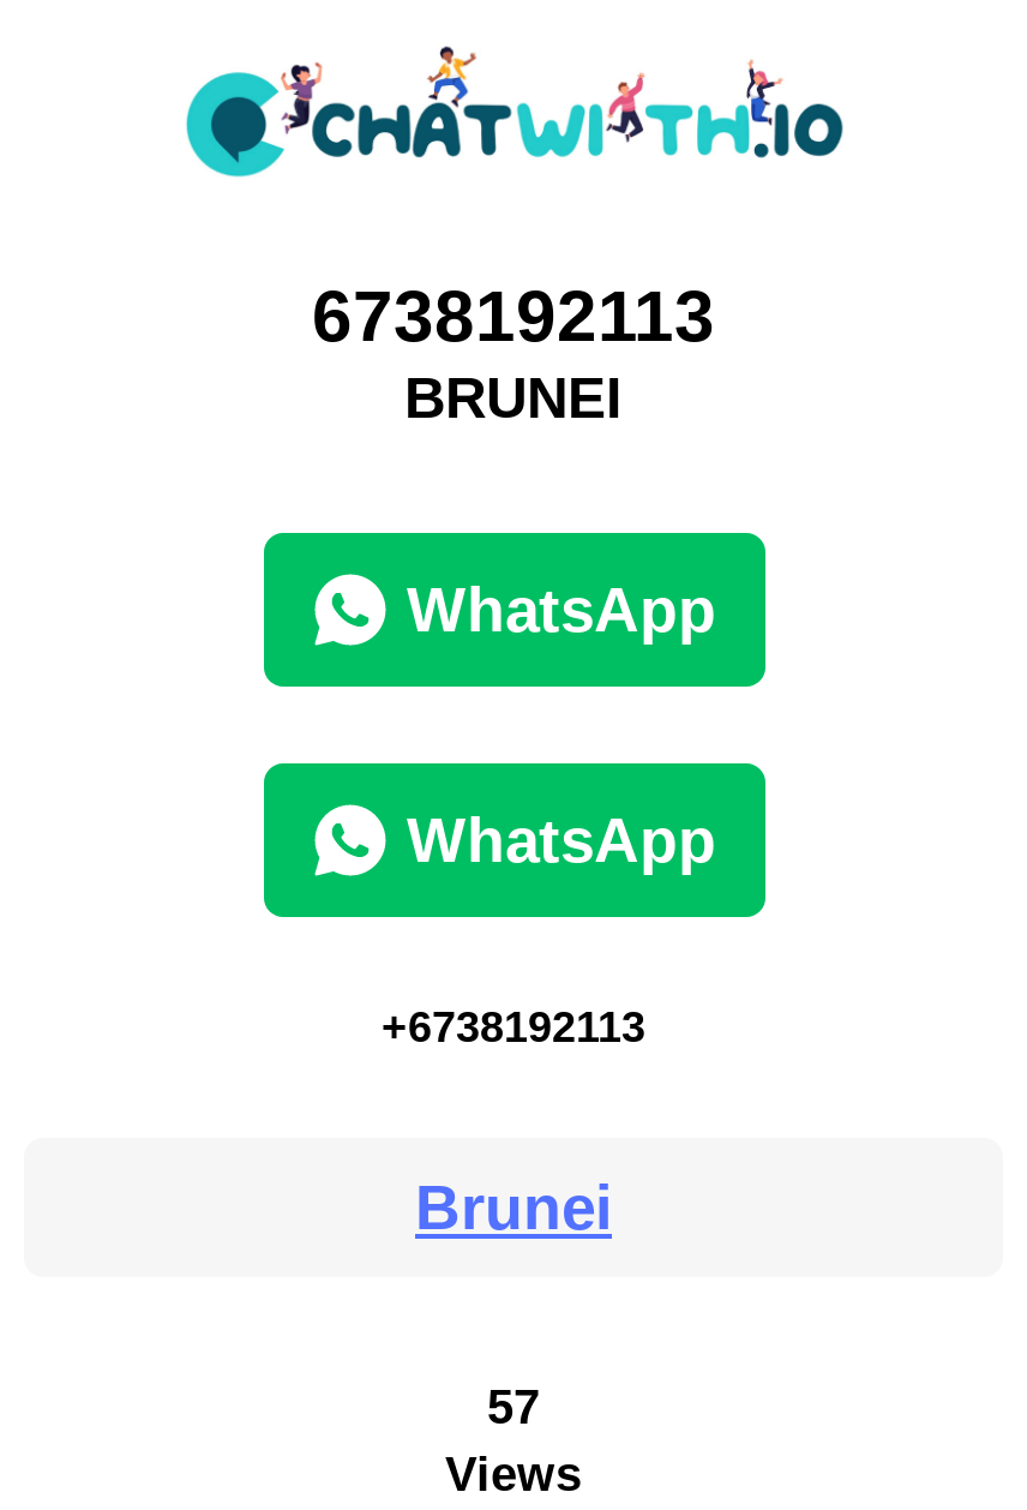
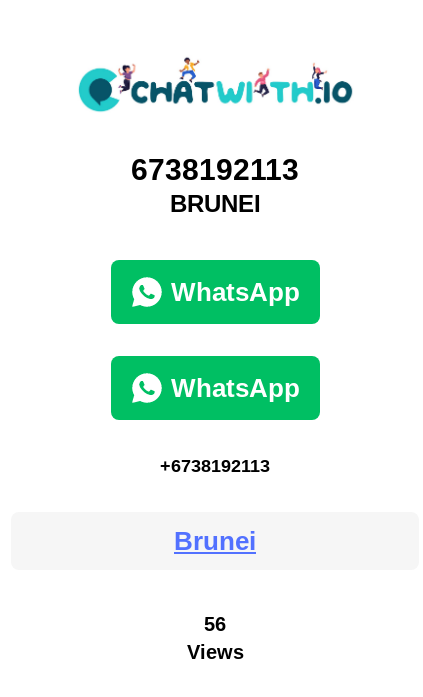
[487,1380,540,1433] 57 -> [204,613,226,635] 56

